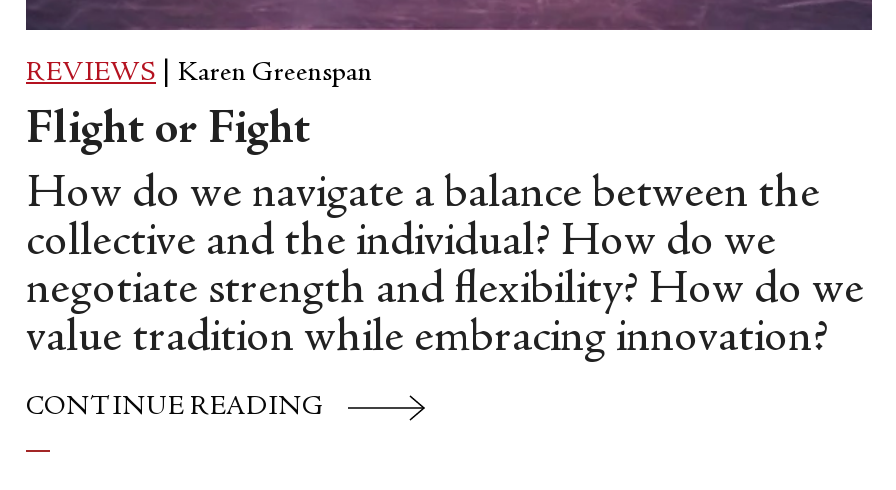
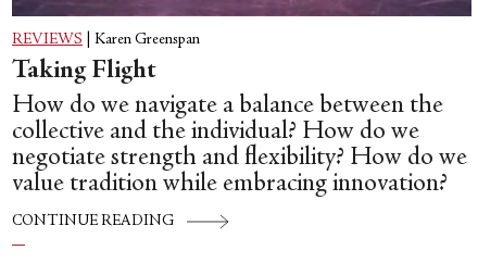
[26,107,310,155] Flight or Fight -> [12,58,155,84] Taking Flight

